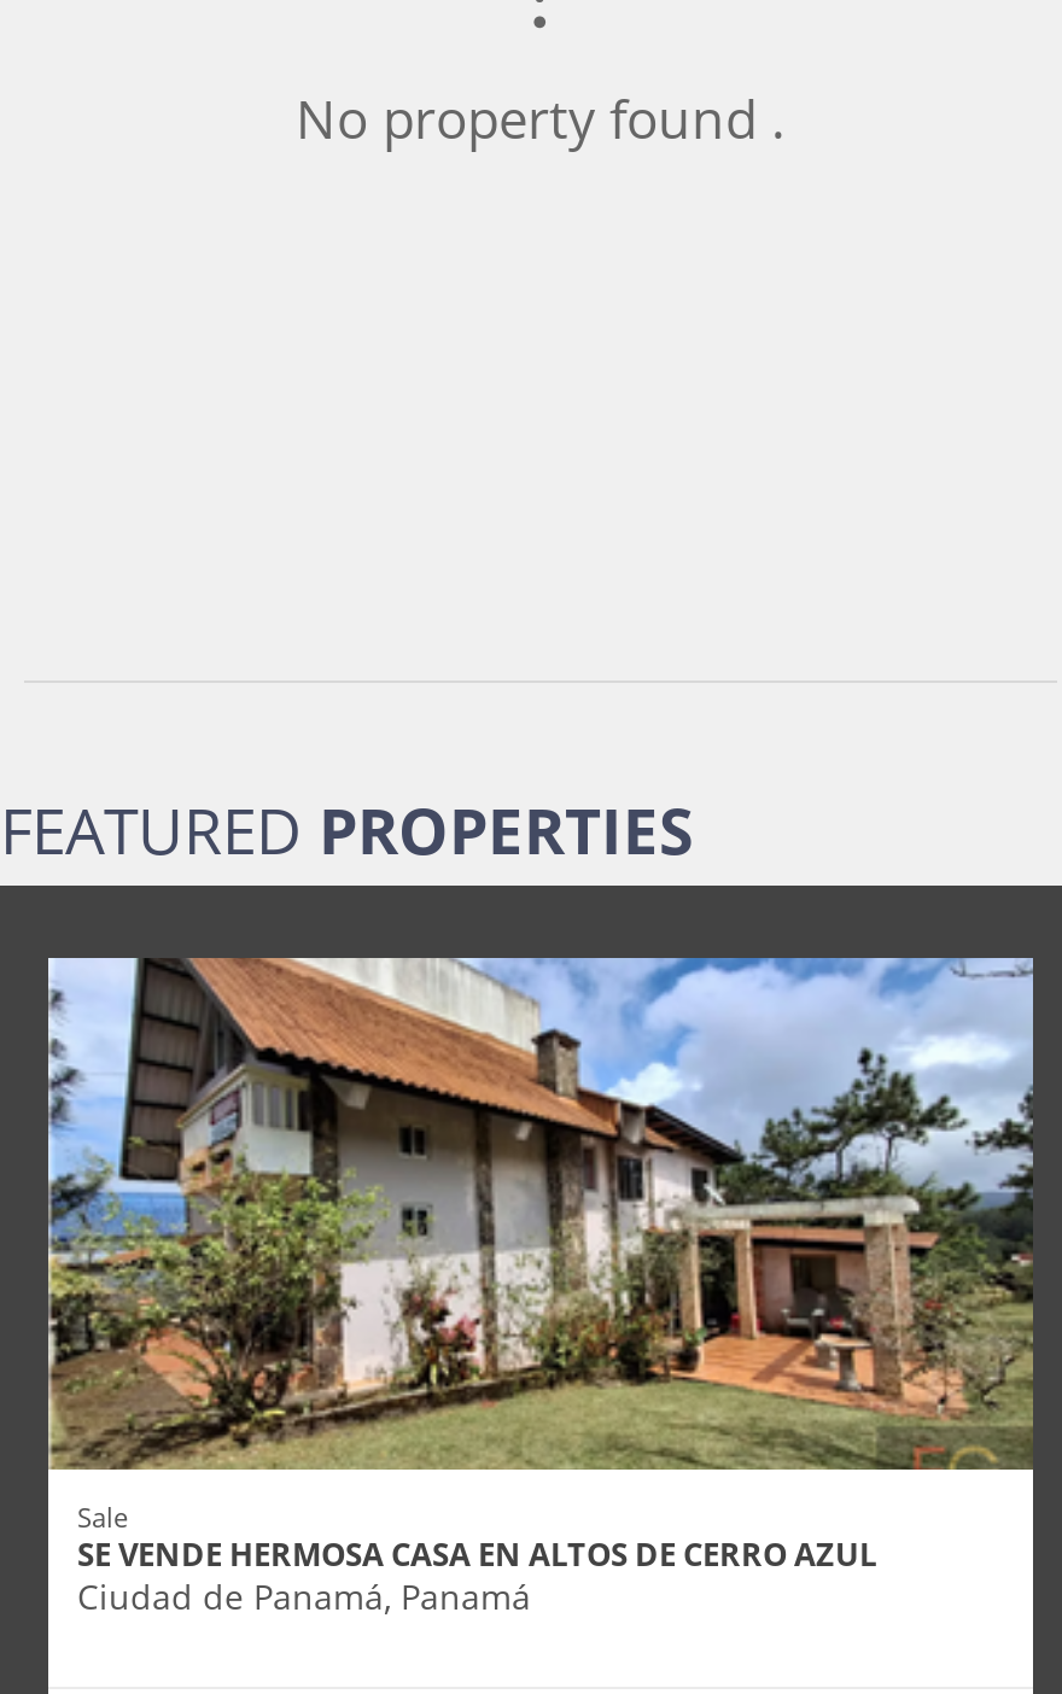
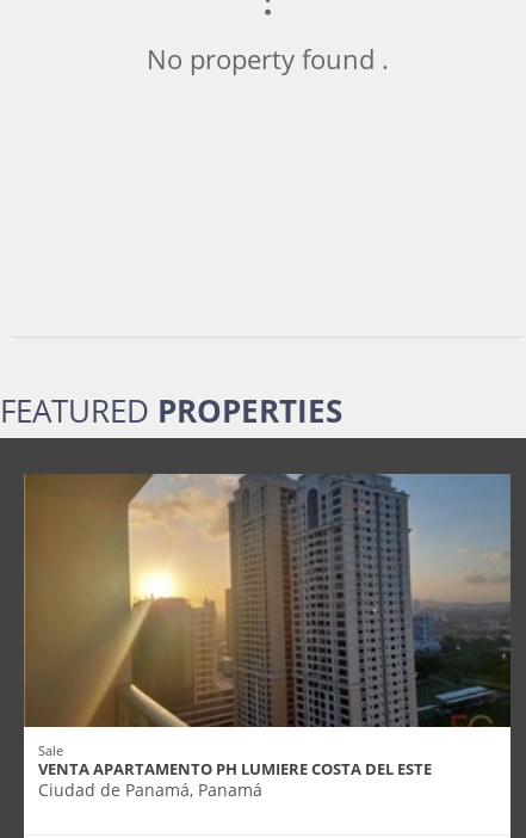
[46,956,1035,1576] [image] | SE VENDE HERMOSA CASA EN ALTOS DE CERRO AZUL -> [24,474,510,780] [image] | VENTA APARTAMENTO PH LUMIERE COSTA DEL ESTE

